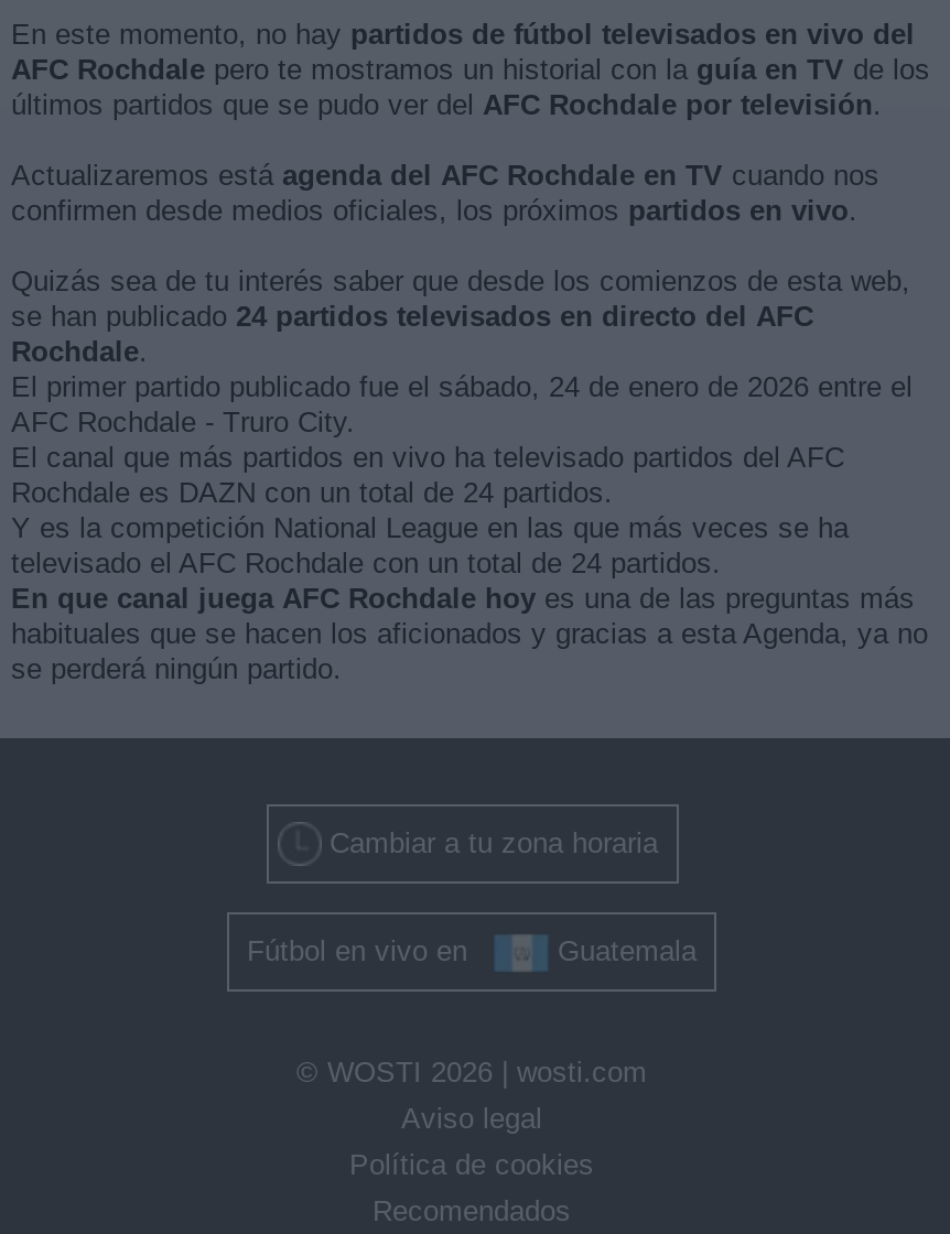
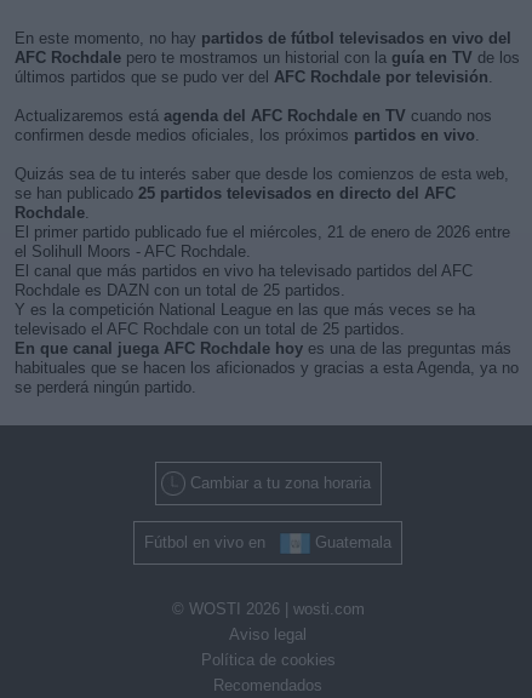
[11,300,813,333] se han publicado 24 partidos televisados en directo del AFC -> [15,184,456,202] se han publicado 25 partidos televisados en directo del AFC
[11,370,913,439] El primer partido publicado fue el sábado, 24 de enero de 2026 entre el | AFC Rochdale - Truro City. -> [15,223,510,261] El primer partido publicado fue el miércoles, 21 de enero de 2026 entre | el Solihull Moors - AFC Rochdale.
[11,476,613,509] Rochdale es DAZN con un total de 24 partidos. -> [15,281,345,299] Rochdale es DAZN con un total de 25 partidos.
[11,546,721,580] televisado el AFC Rochdale con un total de 24 partidos. -> [15,320,405,338] televisado el AFC Rochdale con un total de 25 partidos.

